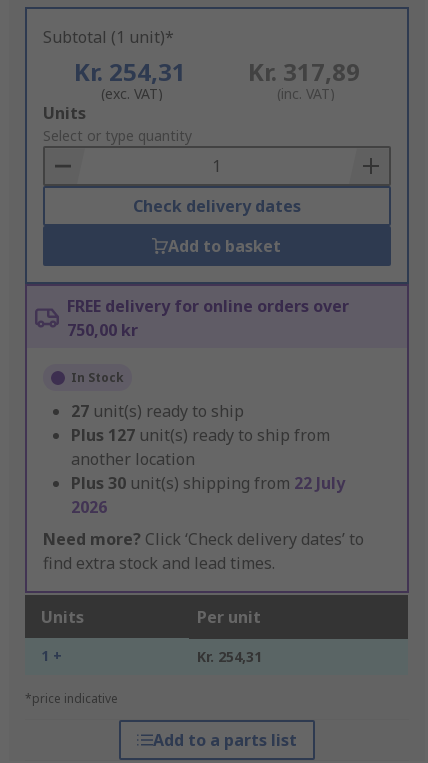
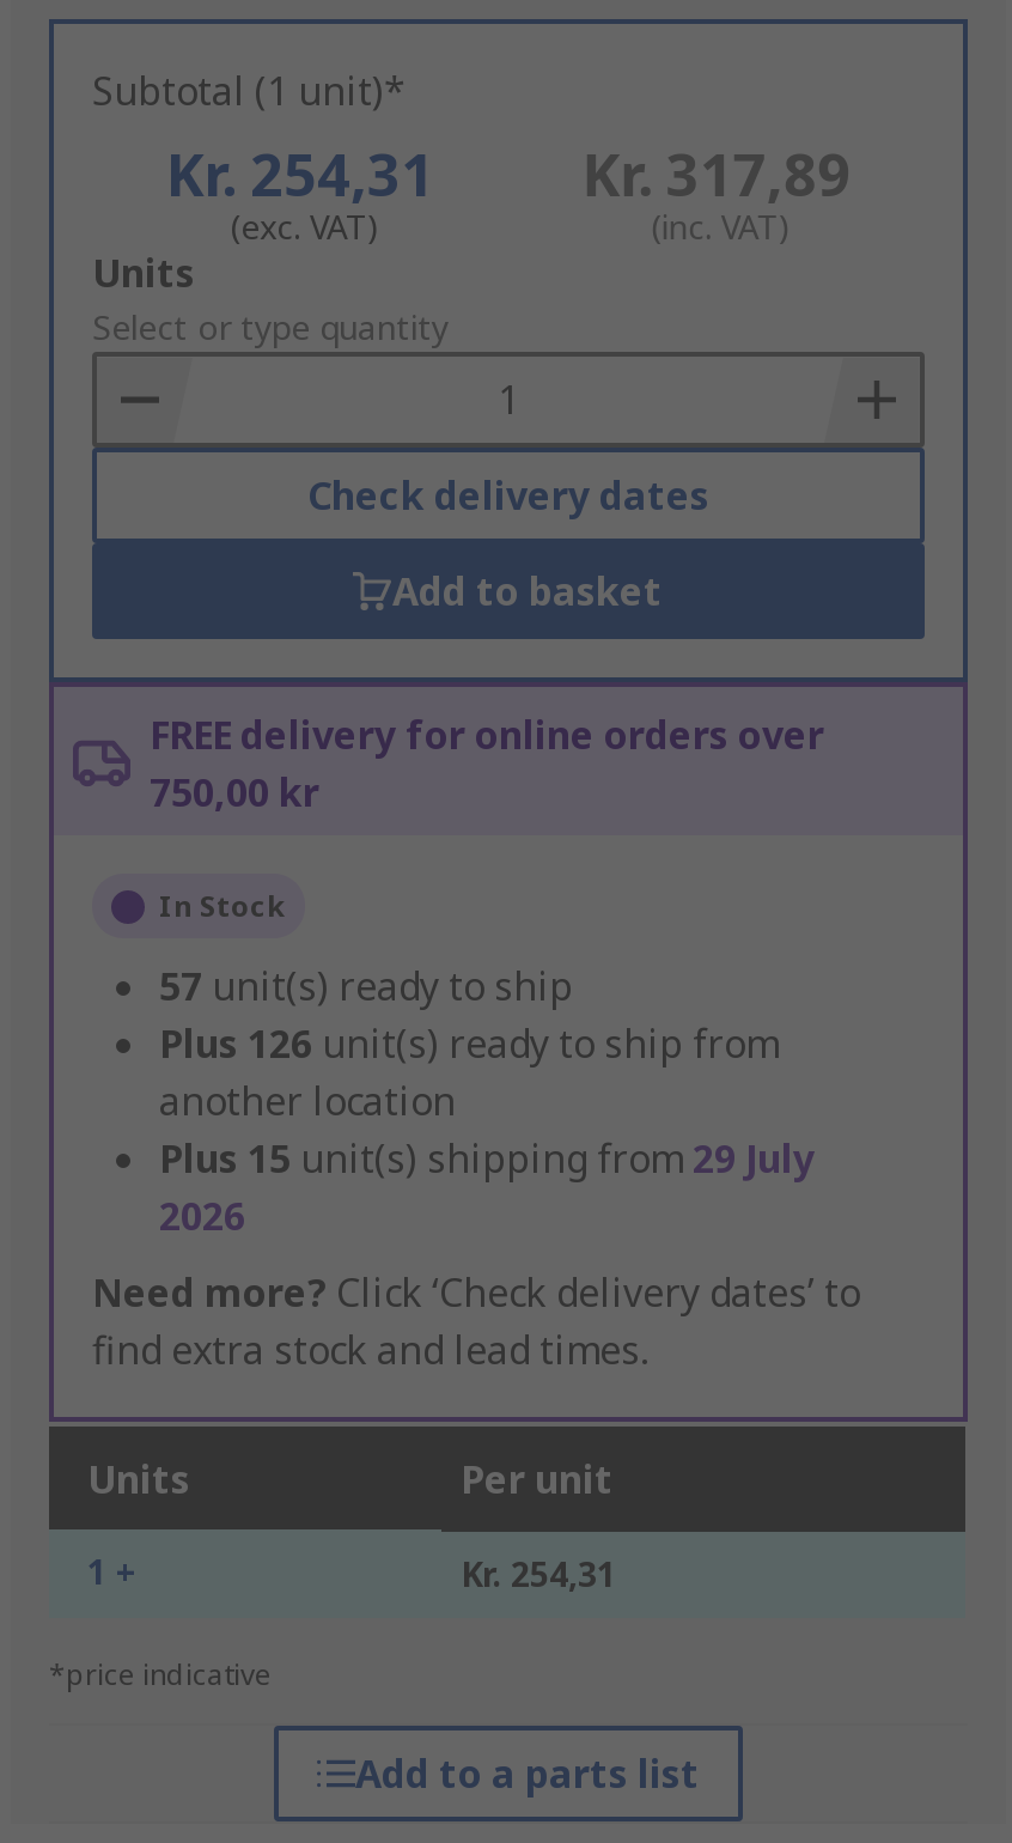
[71,400,244,422] 27 unit(s) ready to ship -> [159,961,573,1014] 57 unit(s) ready to ship
[71,424,330,446] Plus 127 unit(s) ready to ship from -> [159,1018,779,1071] Plus 126 unit(s) ready to ship from
[71,472,345,494] Plus 30 unit(s) shipping from 22 July -> [159,1133,815,1186] Plus 15 unit(s) shipping from 29 July

